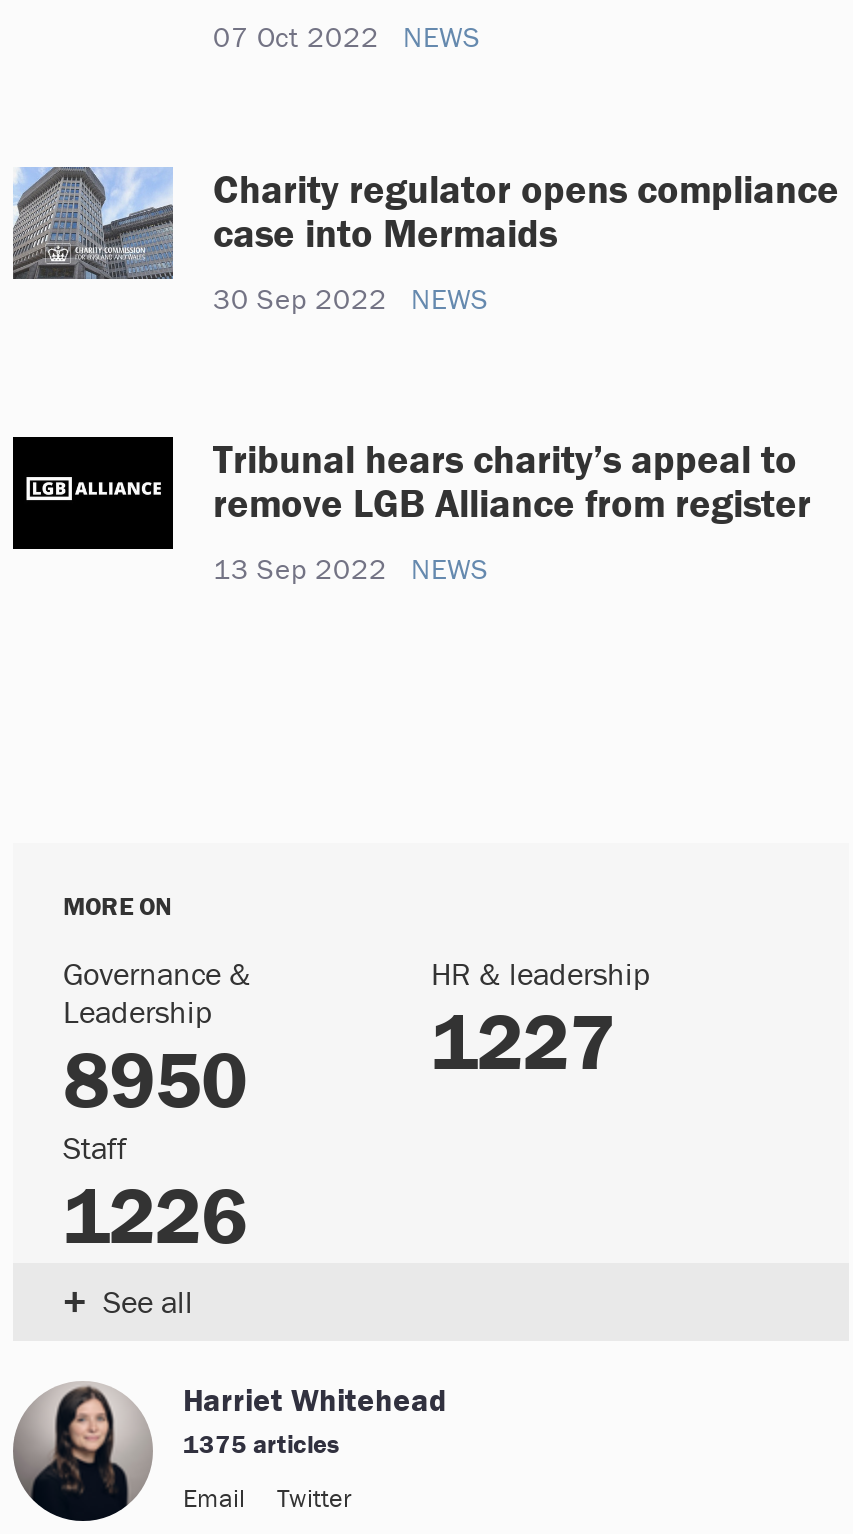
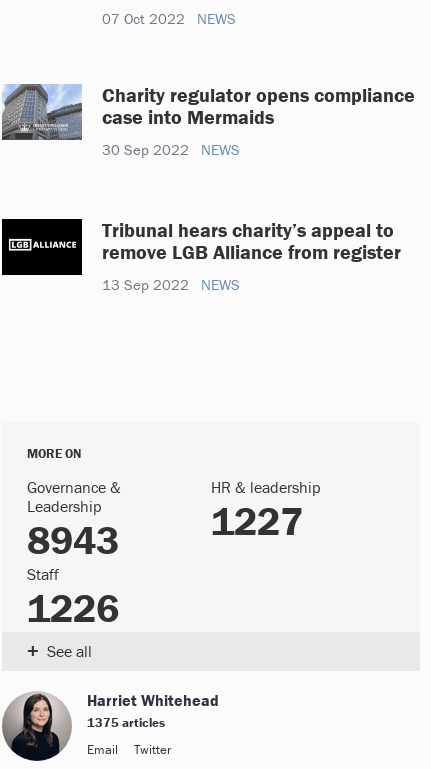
[63,990,615,1126] 8950 1227 -> [27,496,303,564] 8943 1227

